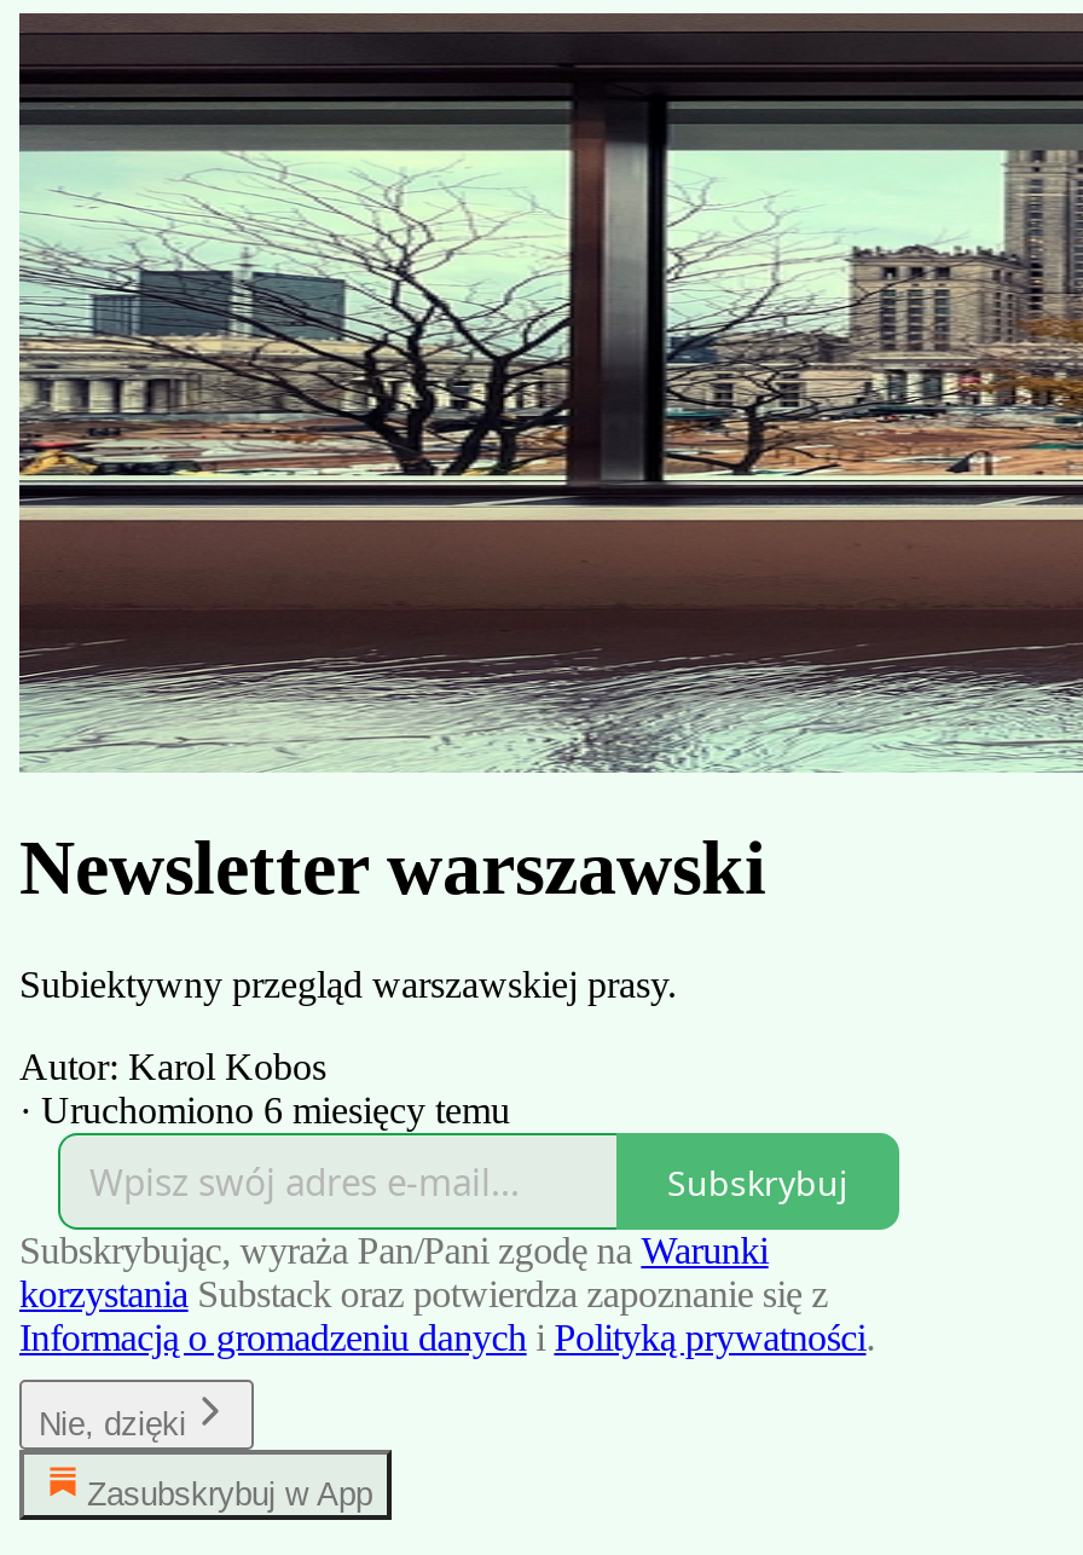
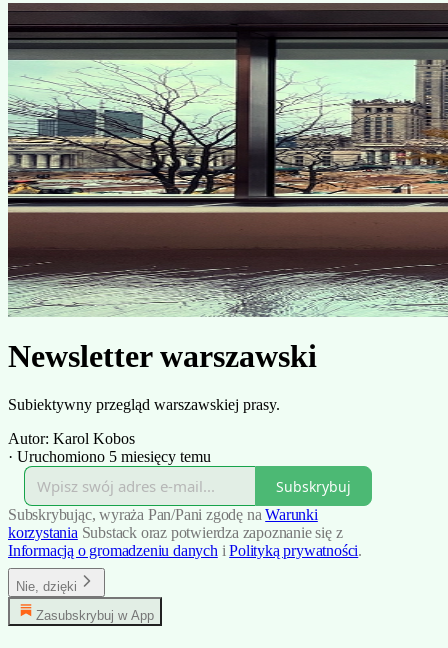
[19,1091,510,1132] · Uruchomiono 6 miesięcy temu -> [8,448,211,465] · Uruchomiono 5 miesięcy temu

